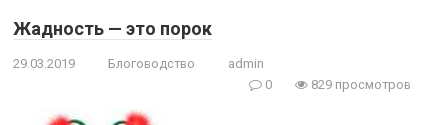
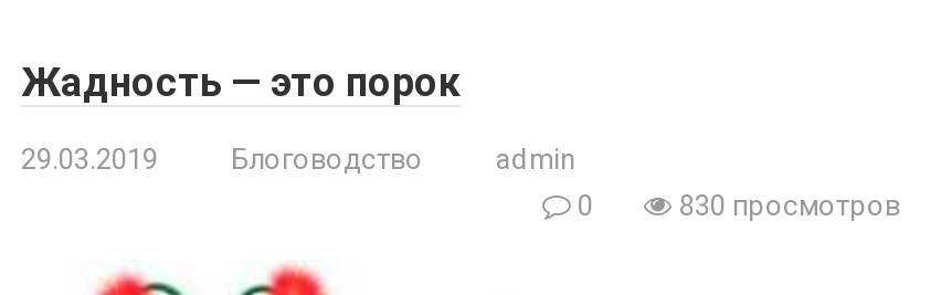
[308,76,411,91] 829 просмотров -> [673,188,900,221] 830 просмотров

